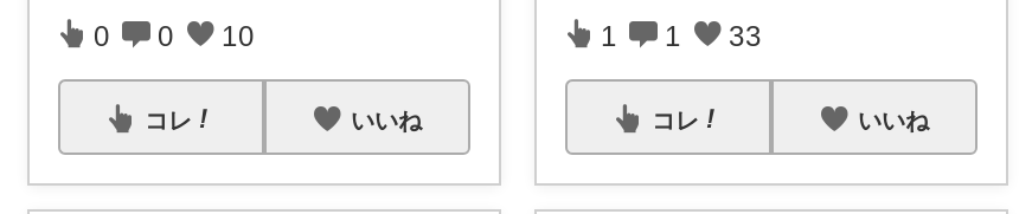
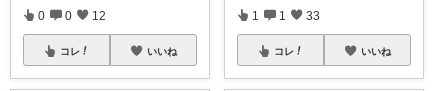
[94,20,255,48] 0 0 10 -> [38,9,106,21] 0 0 12

